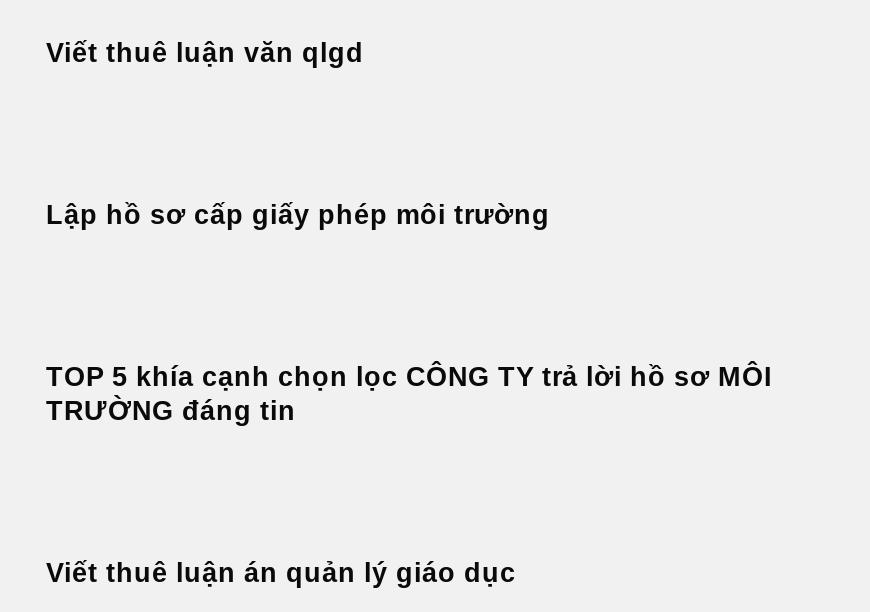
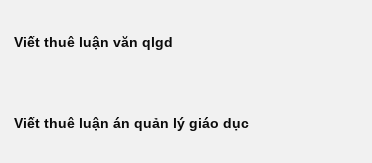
[46,200,550,230] Lập hồ sơ cấp giấy phép môi trường -> none
[46,362,772,426] TOP 5 khía cạnh chọn lọc CÔNG TY trả lời hồ sơ MÔI | TRƯỜNG đáng tin -> none

